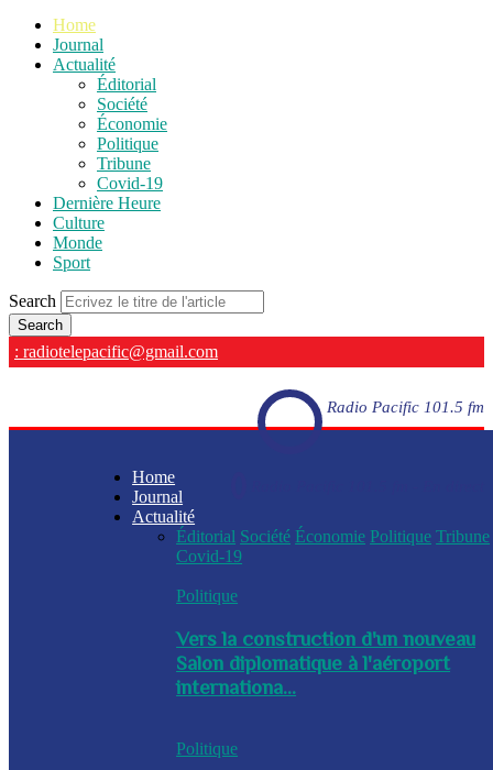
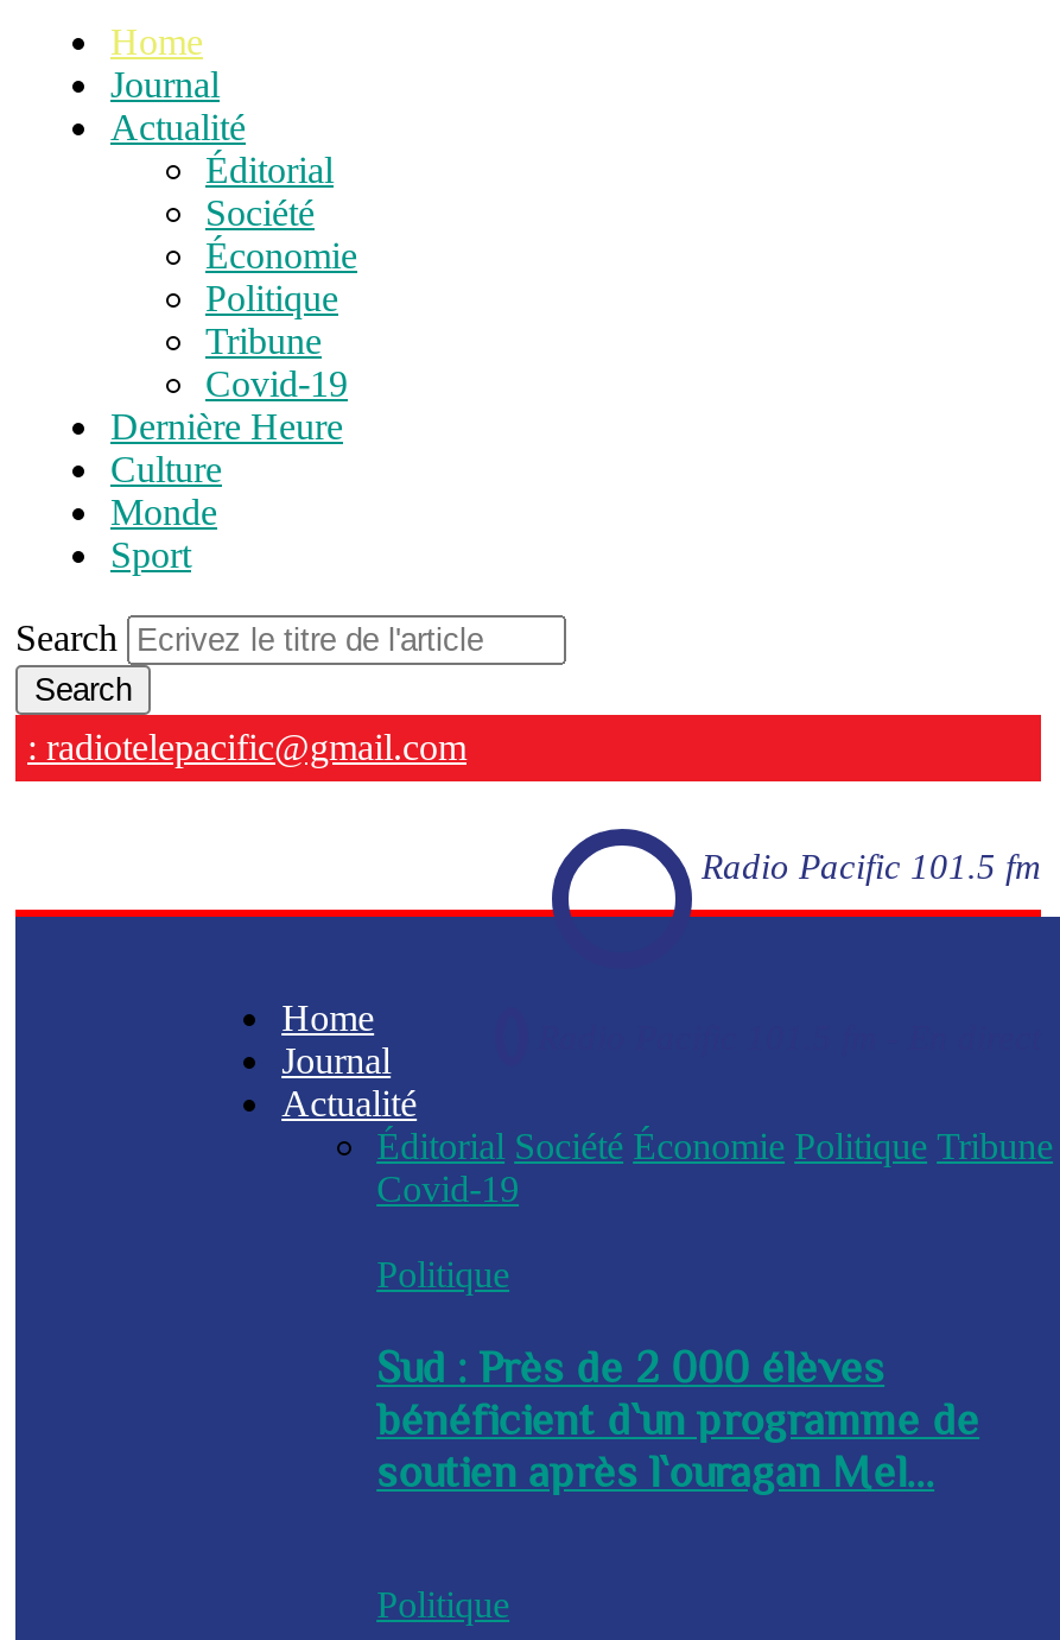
[176,627,476,698] Vers la construction d'un nouveau | Salon diplomatique à l'aéroport | internationa... -> [377,1341,980,1496] Sud : Près de 2 000 élèves | bénéficient d`un programme de | soutien après l`ouragan Mel...

